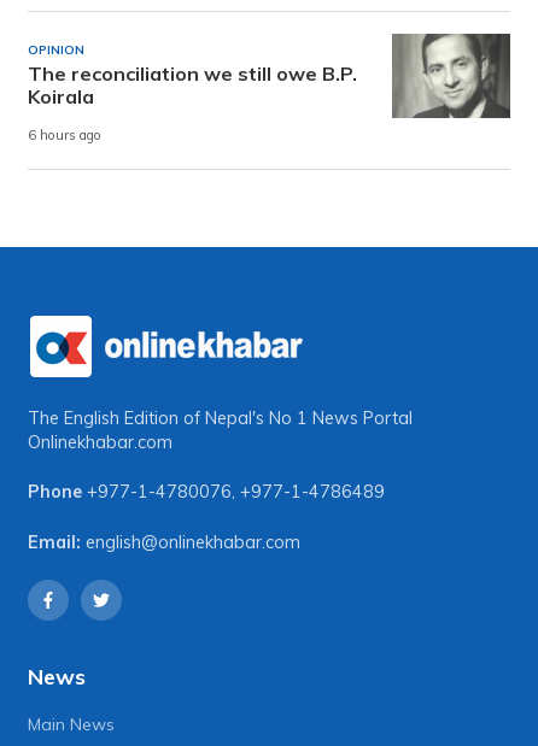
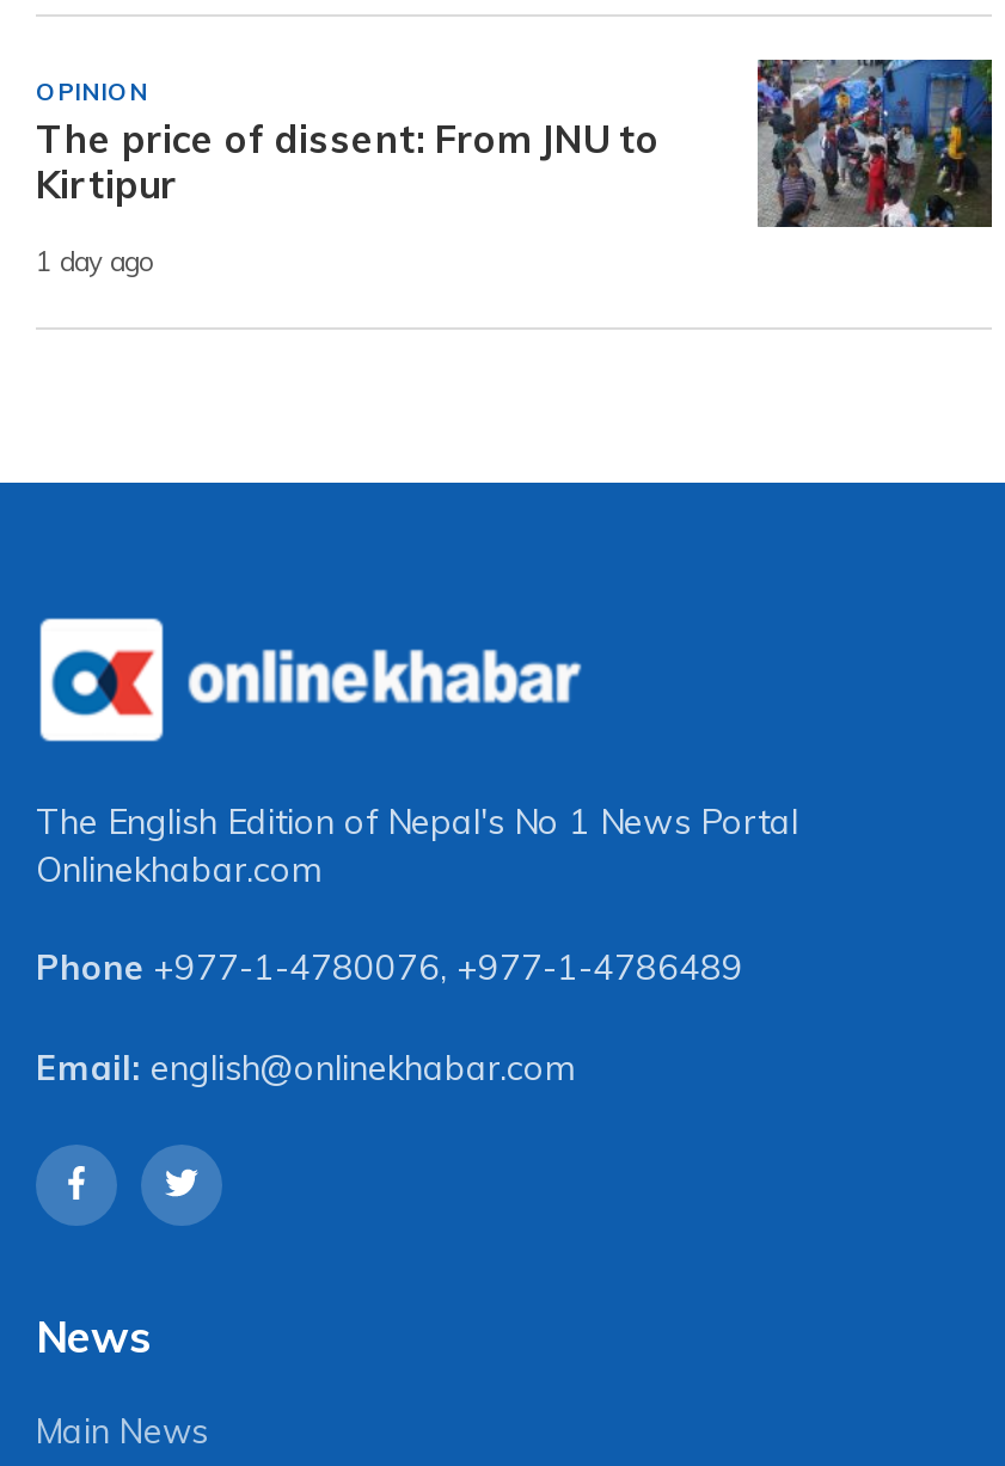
[392,33,510,118] [image] -> [758,57,992,229] [image]
[28,62,357,109] The reconciliation we still owe B.P. | Koirala -> [36,115,660,209] The price of dissent: From JNU to | Kirtipur
[28,128,101,144] 6 hours ago -> [36,246,153,279] 1 day ago

